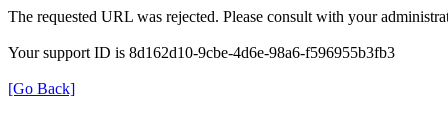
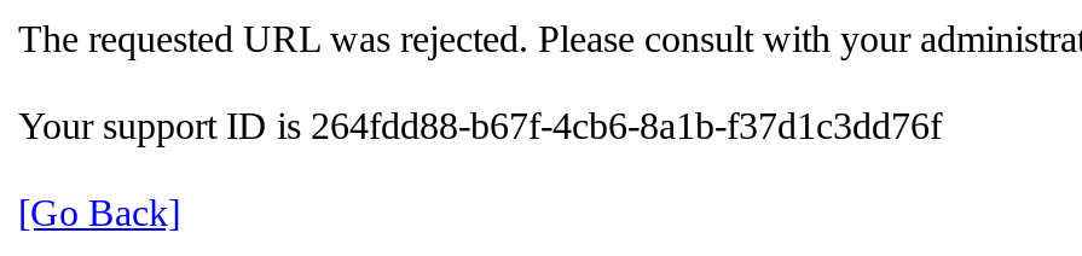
[8,44,395,61] Your support ID is 8d162d10-9cbe-4d6e-98a6-f596955b3fb3 -> [18,105,942,146] Your support ID is 264fdd88-b67f-4cb6-8a1b-f37d1c3dd76f

